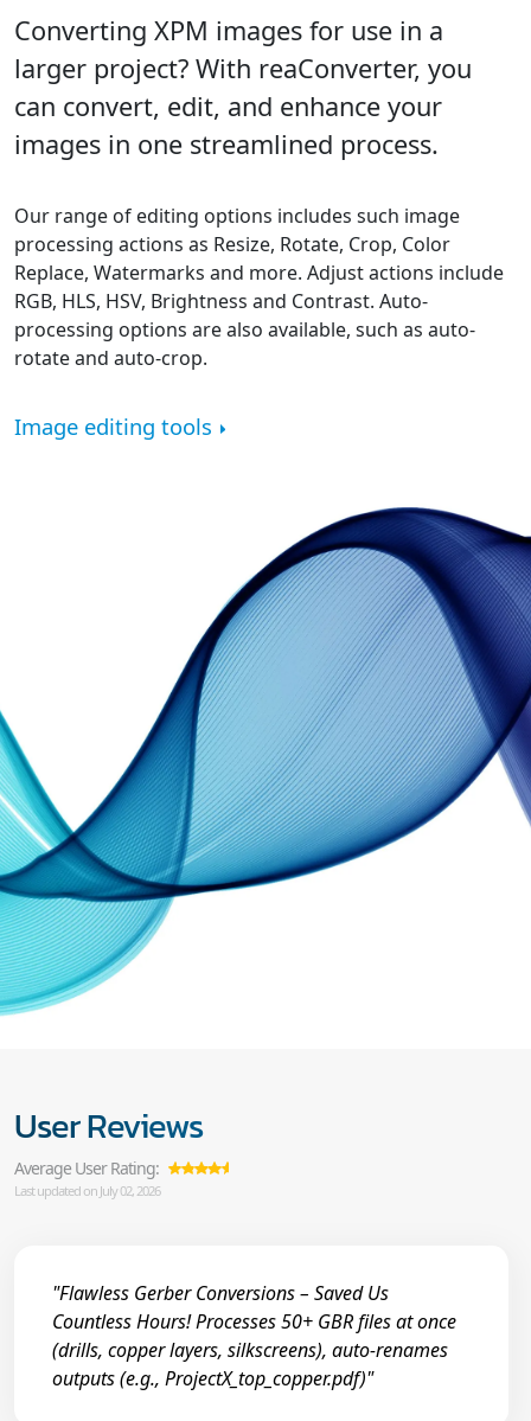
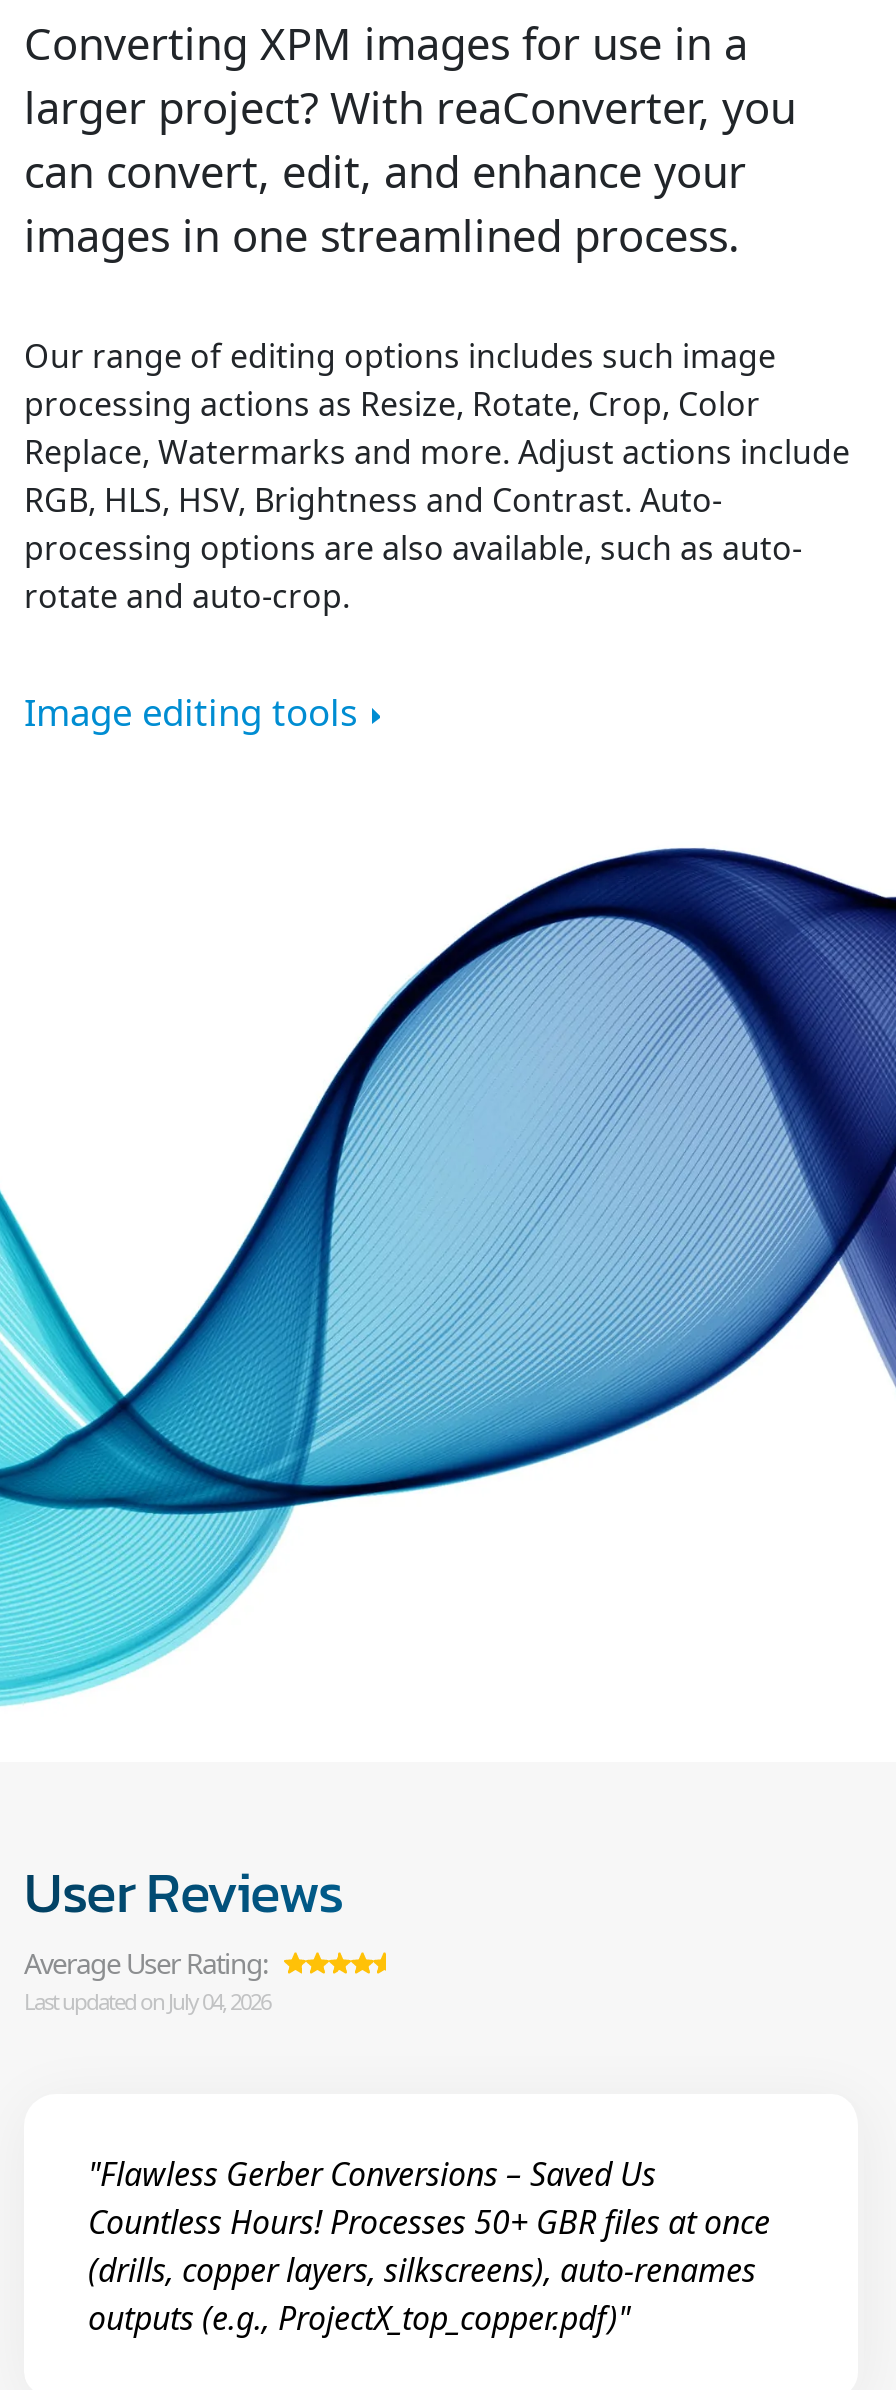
[14,1181,160,1199] Last updated on July 02, 2026 -> [24,1986,270,2016] Last updated on July 04, 2026

